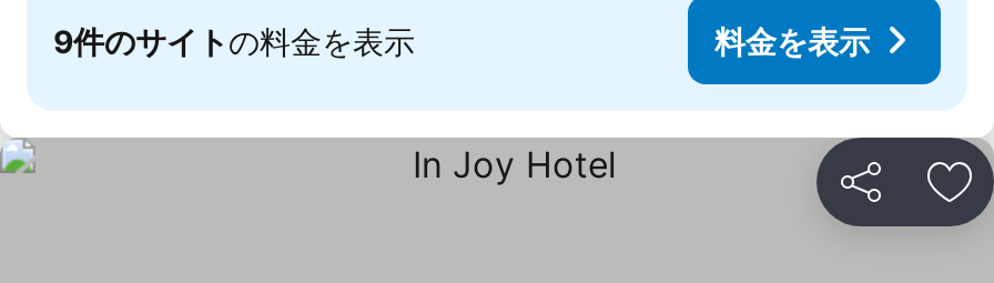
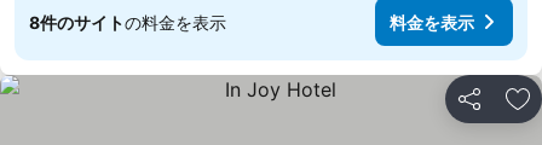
[53,21,415,59] 9件のサイトの料金を表示 -> [29,11,226,32] 8件のサイトの料金を表示

